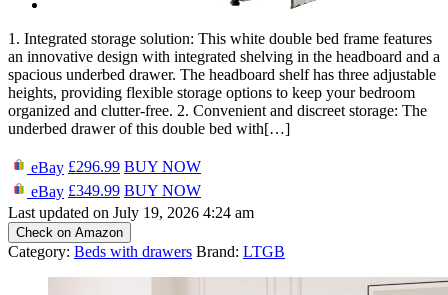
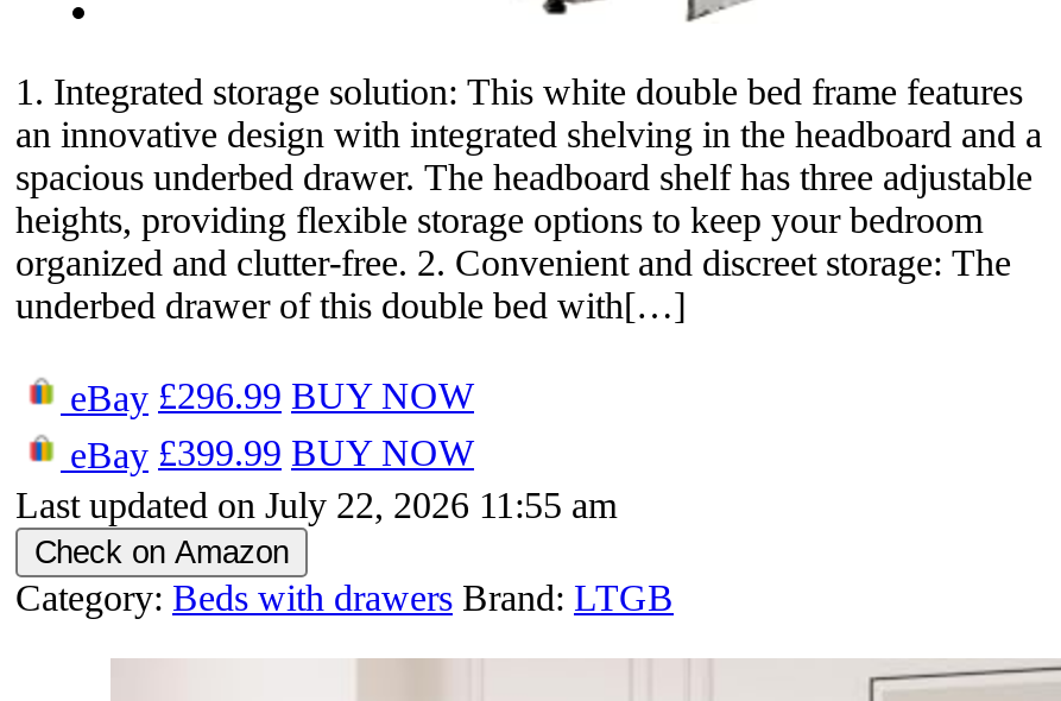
[27,182,201,200] eBay £349.99 BUY NOW -> [61,432,474,475] eBay £399.99 BUY NOW
[8,204,254,221] Last updated on July 19, 2026 4:24 am -> [15,485,617,525] Last updated on July 22, 2026 11:55 am

